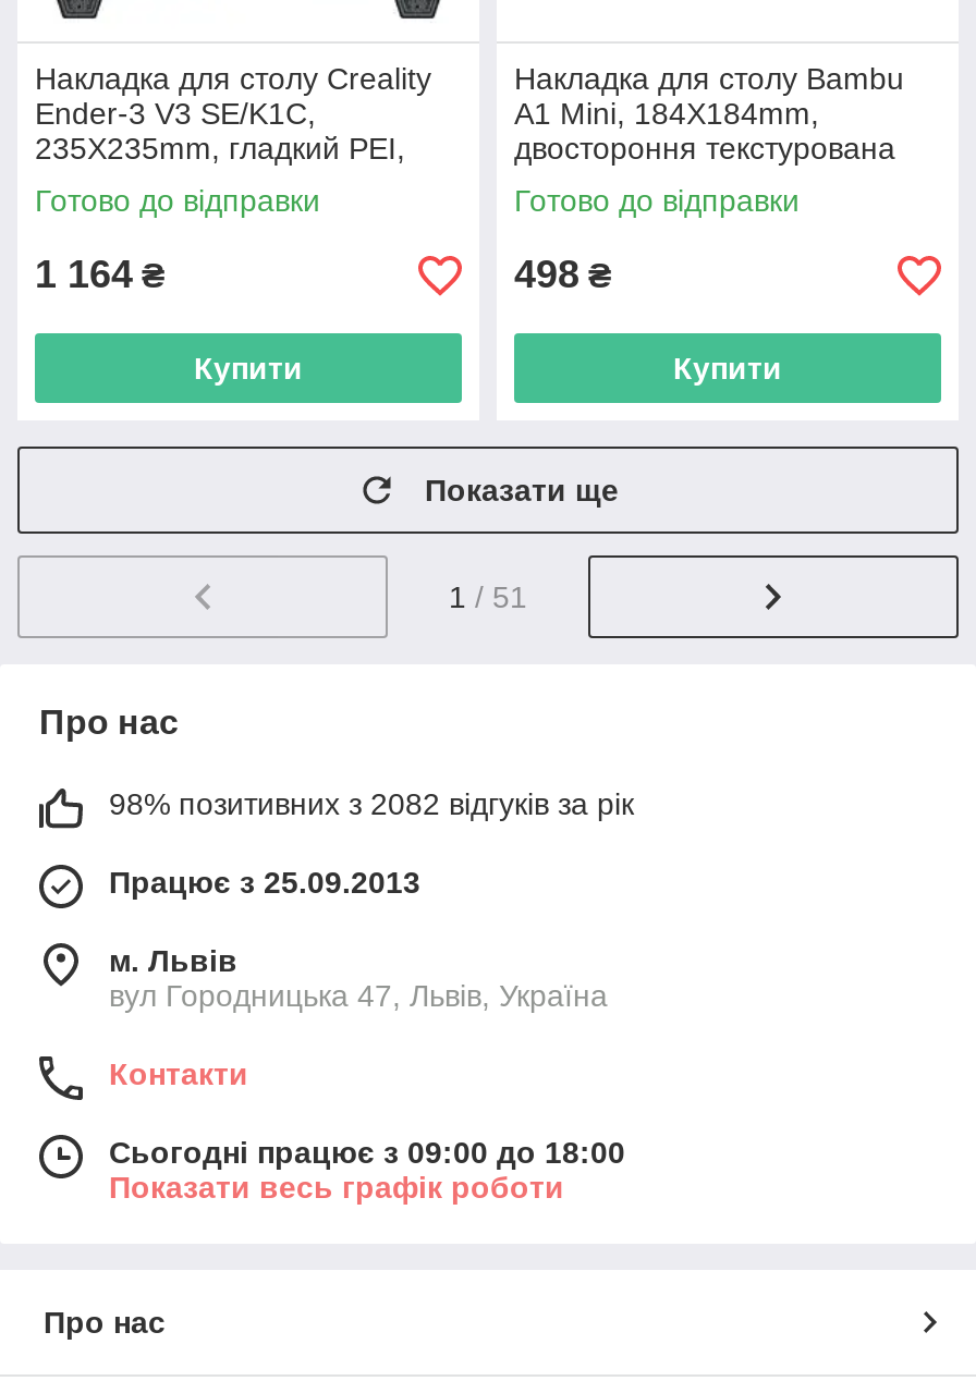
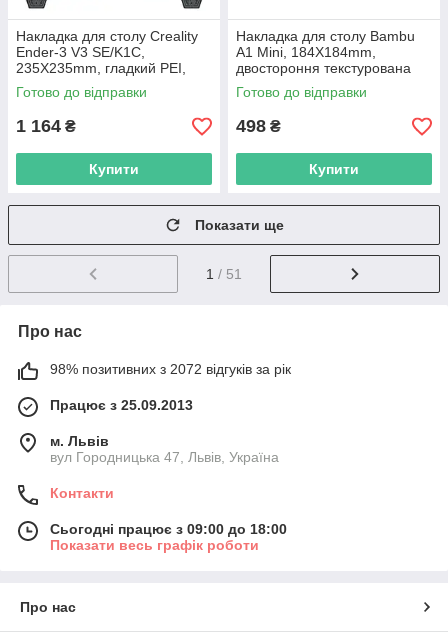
[109,787,634,821] 98% позитивних з 2082 відгуків за рік -> [50,361,291,377] 98% позитивних з 2072 відгуків за рік

